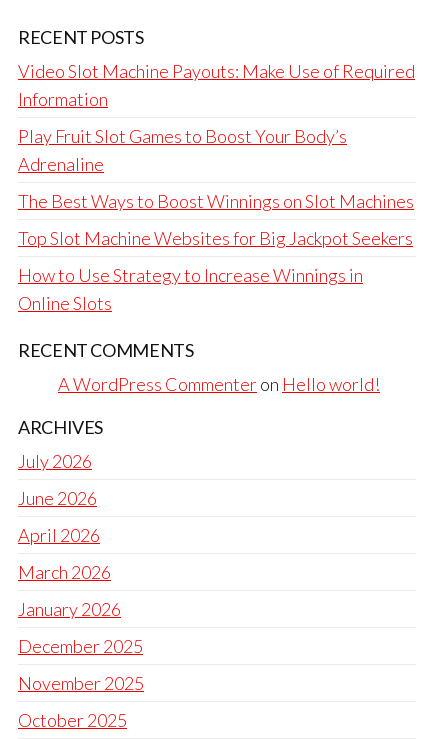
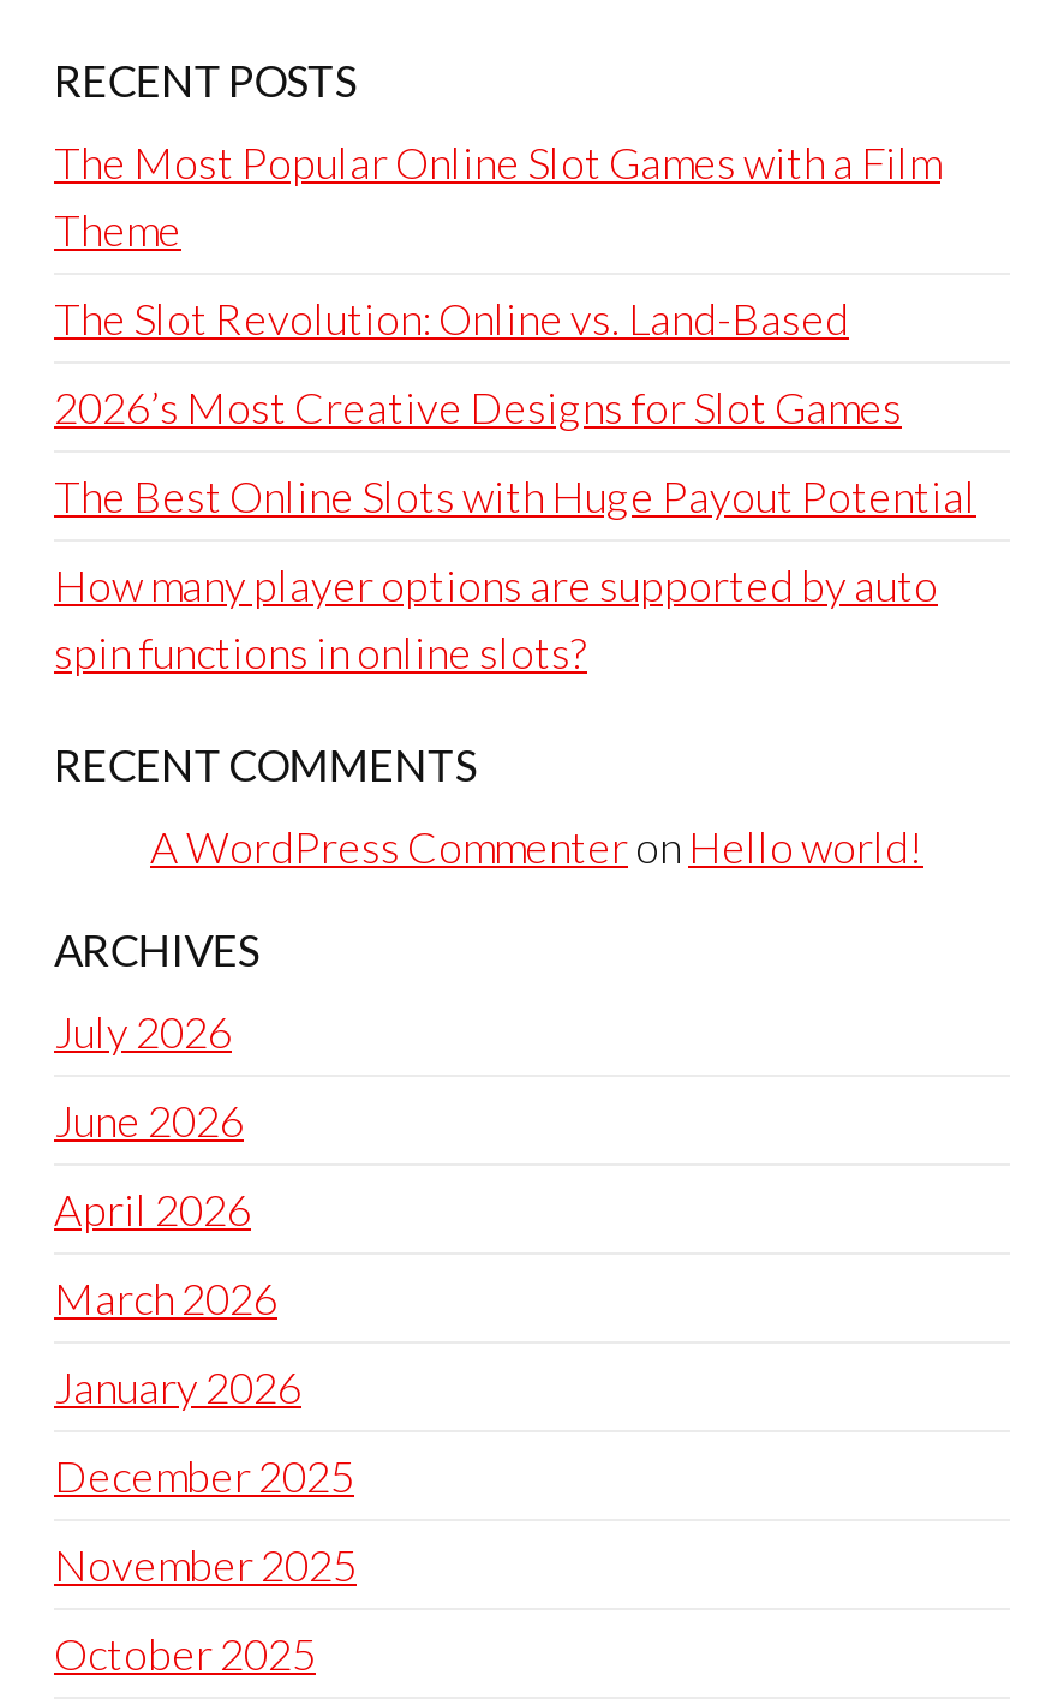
[18,60,415,110] Video Slot Machine Payouts: Make Use of Required | Information -> [54,136,940,256] The Most Popular Online Slot Games with a Film | Theme
[18,125,347,175] Play Fruit Slot Games to Boost Your Body’s | Adrenaline -> [54,292,849,345] The Slot Revolution: Online vs. Land-Based
[18,190,414,212] The Best Ways to Boost Winnings on Slot Machines -> [54,381,902,433] 2026’s Most Creative Designs for Slot Games
[18,227,413,249] Top Slot Machine Websites for Big Jackpot Seekers -> [54,469,976,522] The Best Online Slots with Huge Payout Potential
[18,264,363,314] How to Use Strategy to Increase Winnings in | Online Slots -> [54,558,938,678] How many player options are supported by auto | spin functions in online slots?

